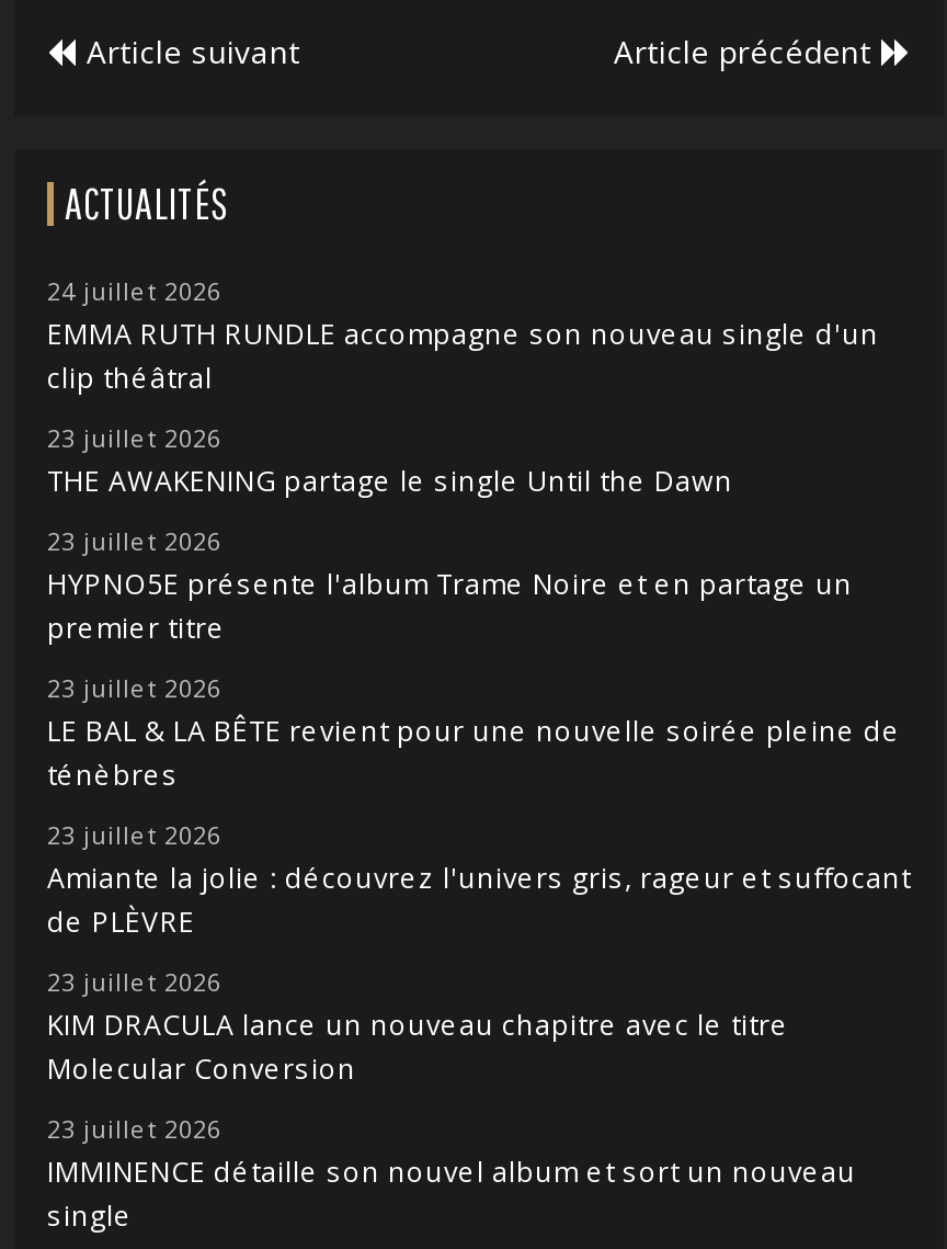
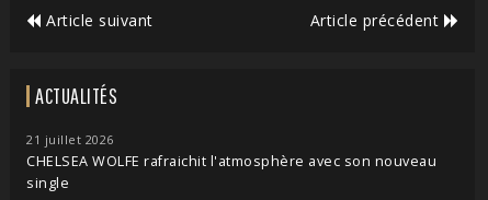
[47,273,911,1190] 24 juillet 2026 | EMMA RUTH RUNDLE accompagne son nouveau single d'un | clip théâtral | 23 juillet 2026 | THE AWAKENING partage le single Until the Dawn | 23 juillet 2026 | HYPNO5E présente l'album Trame Noire et en partage un | premier titre | 23 juillet 2026 | LE BAL & LA BÊTE revient pour une nouvelle soirée pleine de | ténèbres | 23 juillet 2026 | Amiante la jolie : découvrez l'univers gris, rageur et suffocant | de PLÈVRE | 23 juillet 2026 | KIM DRACULA lance un nouveau chapitre avec le titre | Molecular Conversion | 23 juillet 2026 | IMMINENCE détaille son nouvel album et sort un nouveau -> [26,131,436,170] 21 juillet 2026 | CHELSEA WOLFE rafraichit l'atmosphère avec son nouveau

